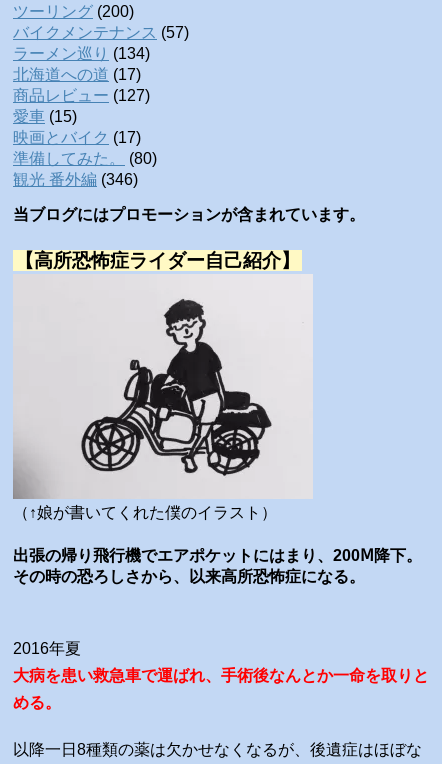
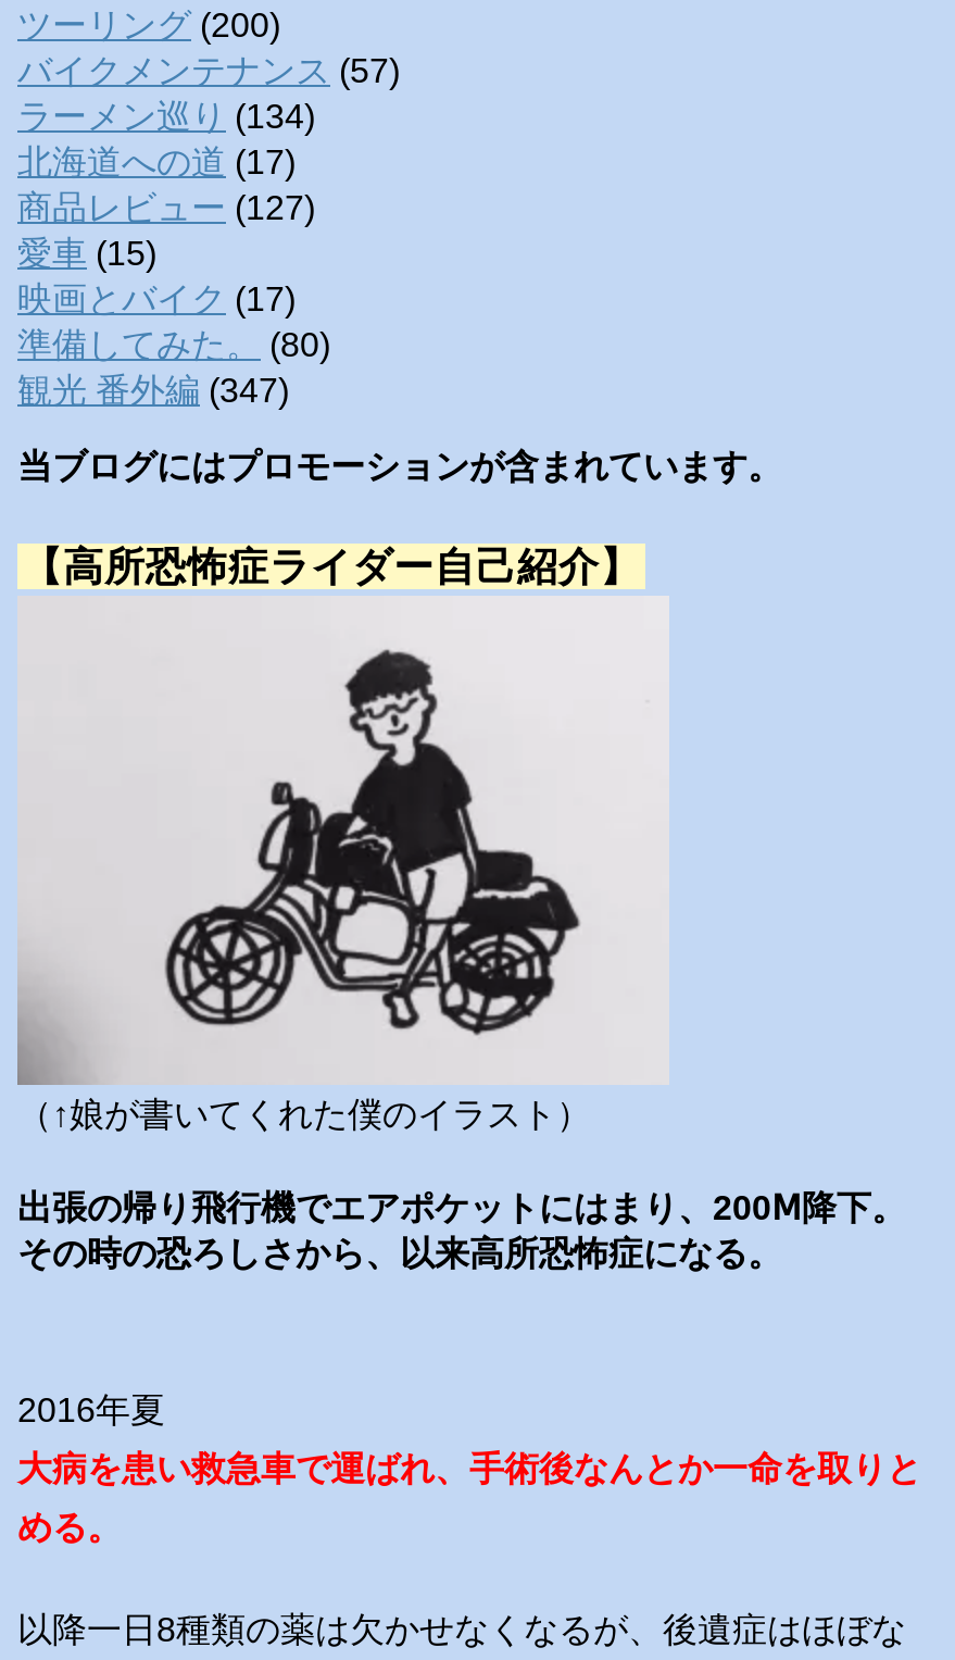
[13,171,138,188] 観光 番外編(346) -> [17,372,289,409] 観光 番外編(347)

